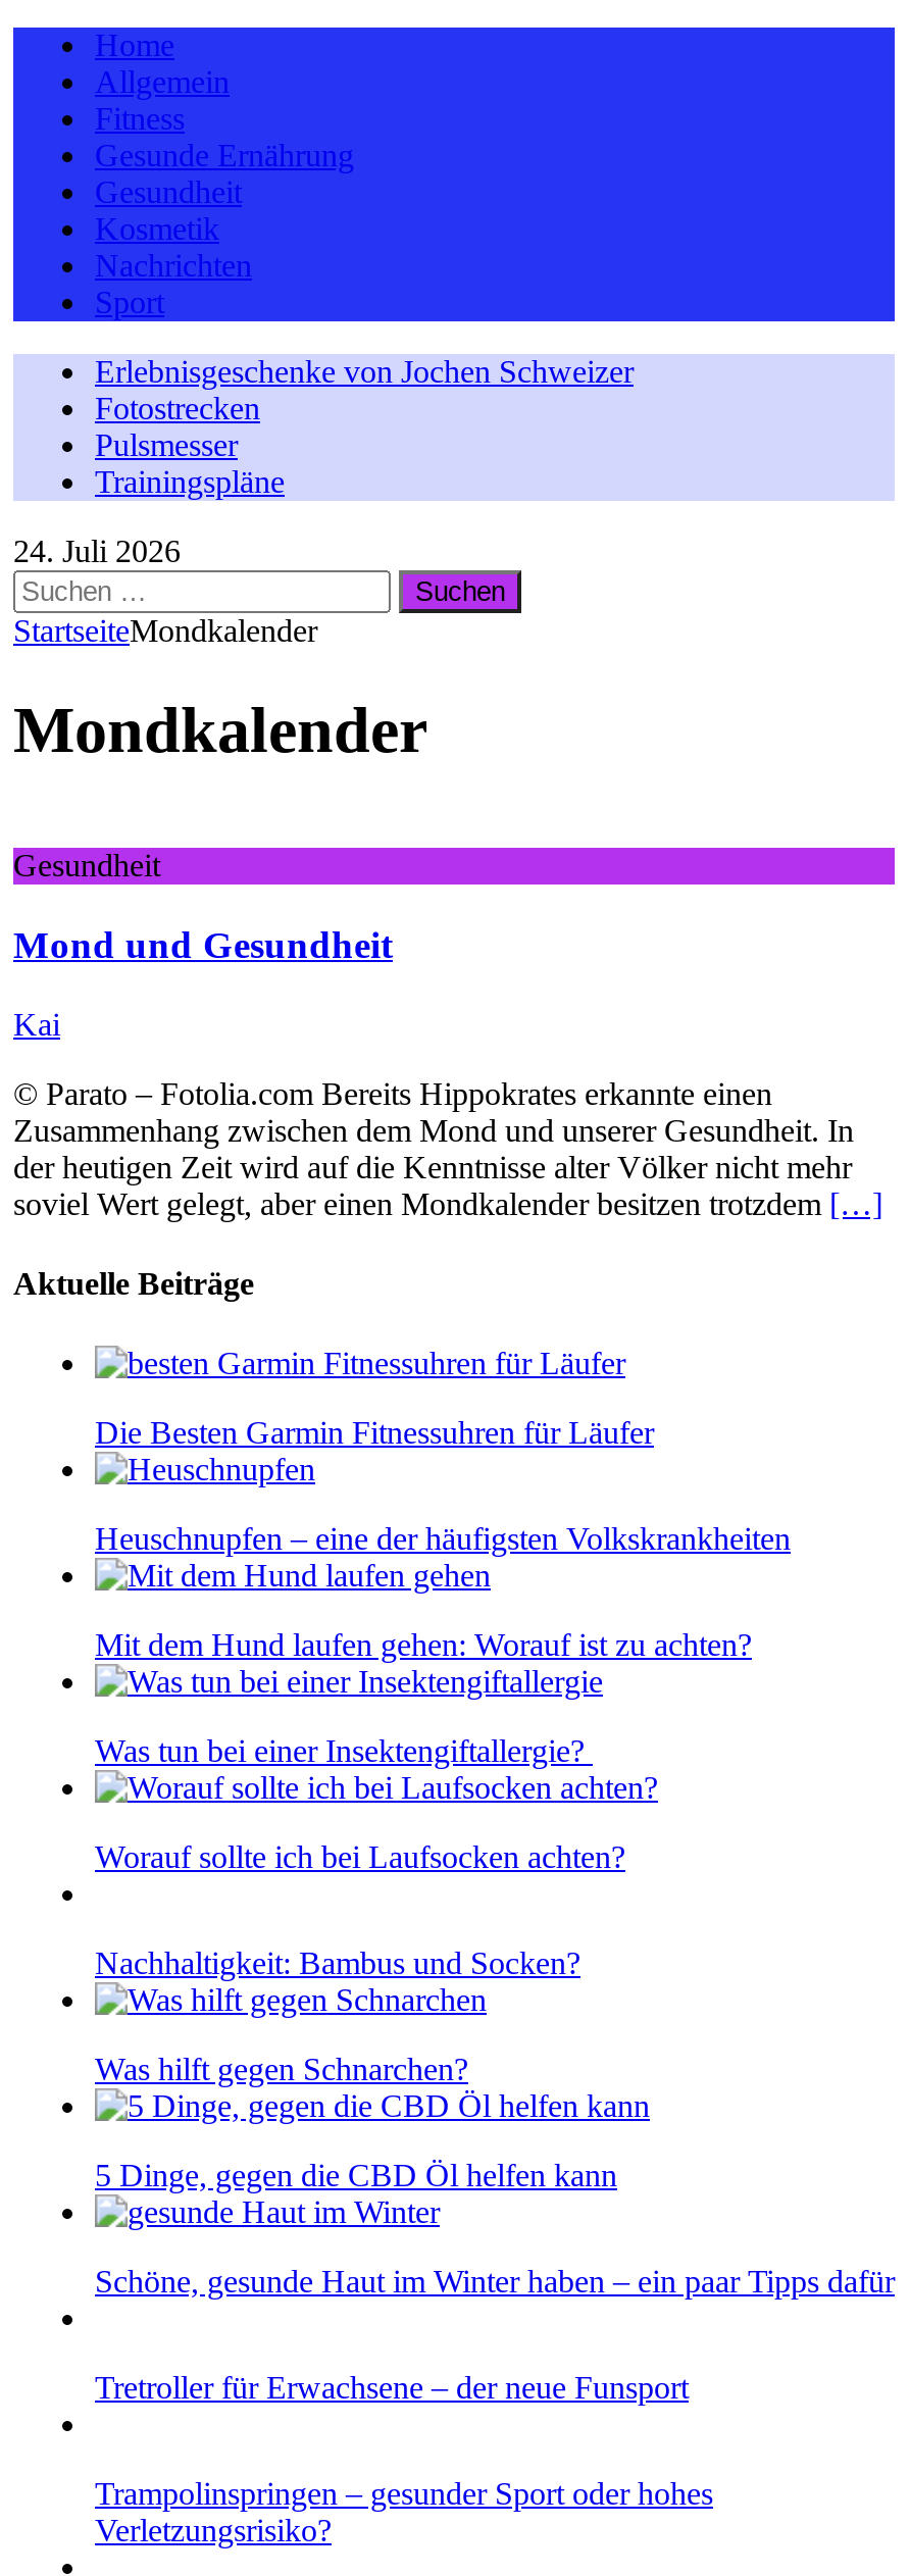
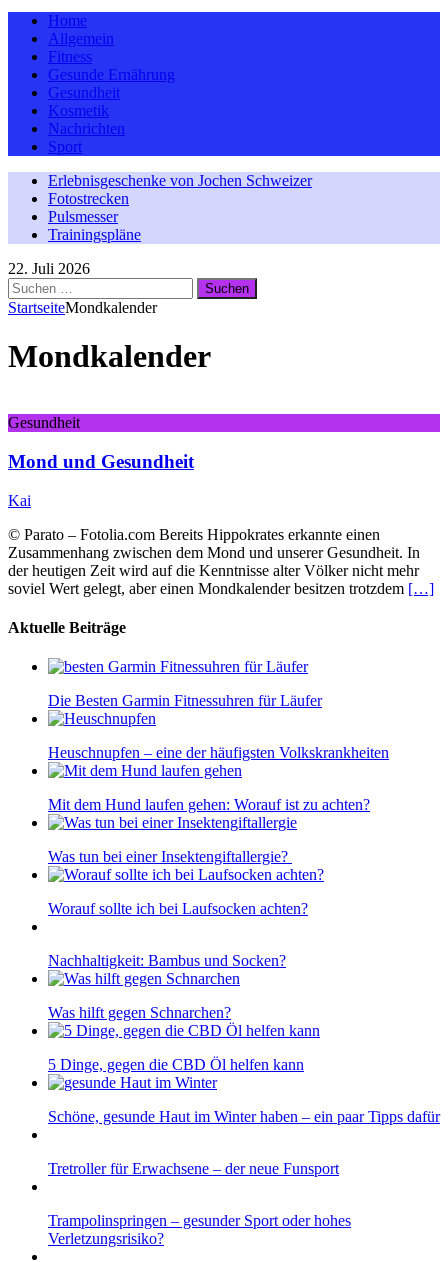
[13,533,181,567] 24. Juli 2026 -> [8,259,90,276] 22. Juli 2026

